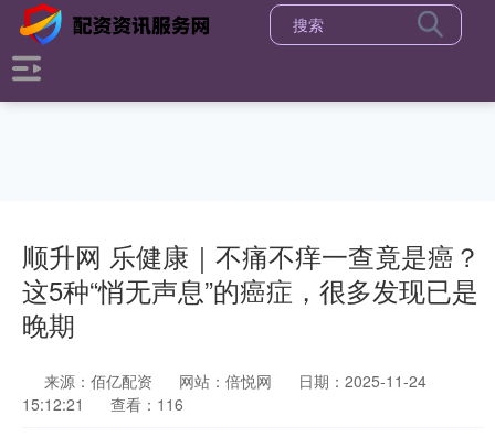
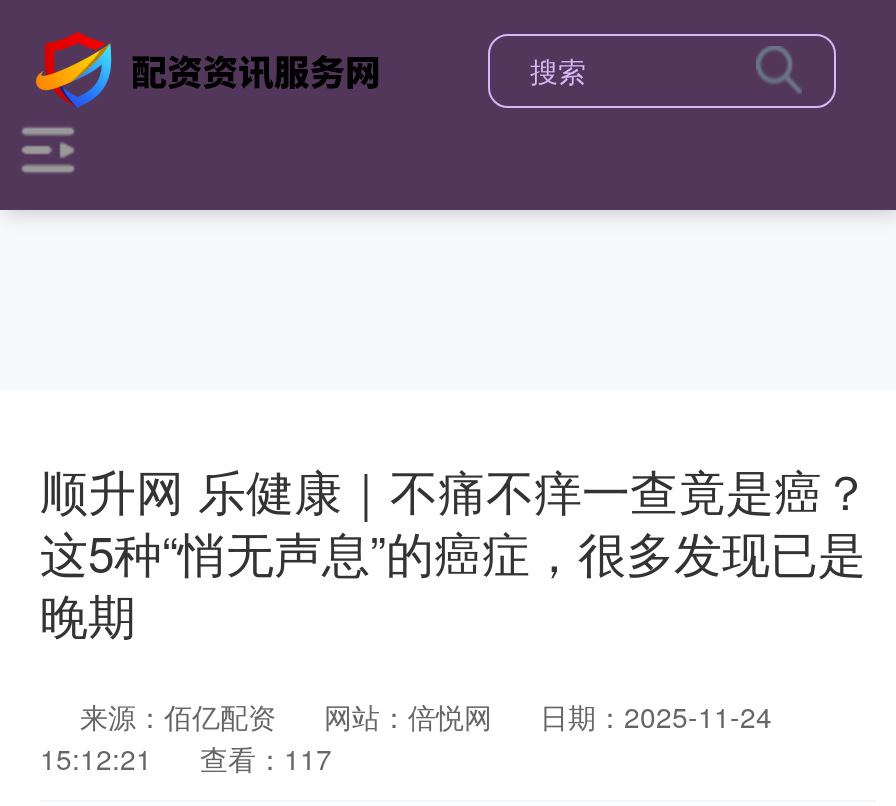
[22,393,183,415] 15:12:21 查看：116 -> [40,738,332,778] 15:12:21 查看：117

